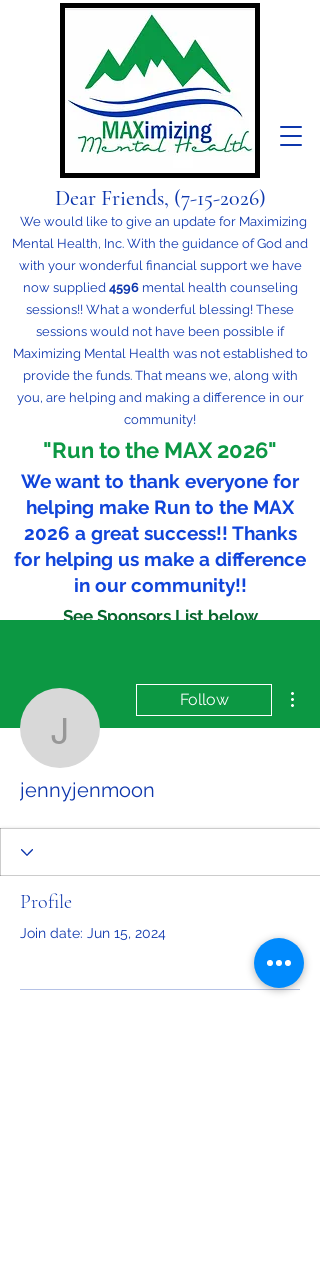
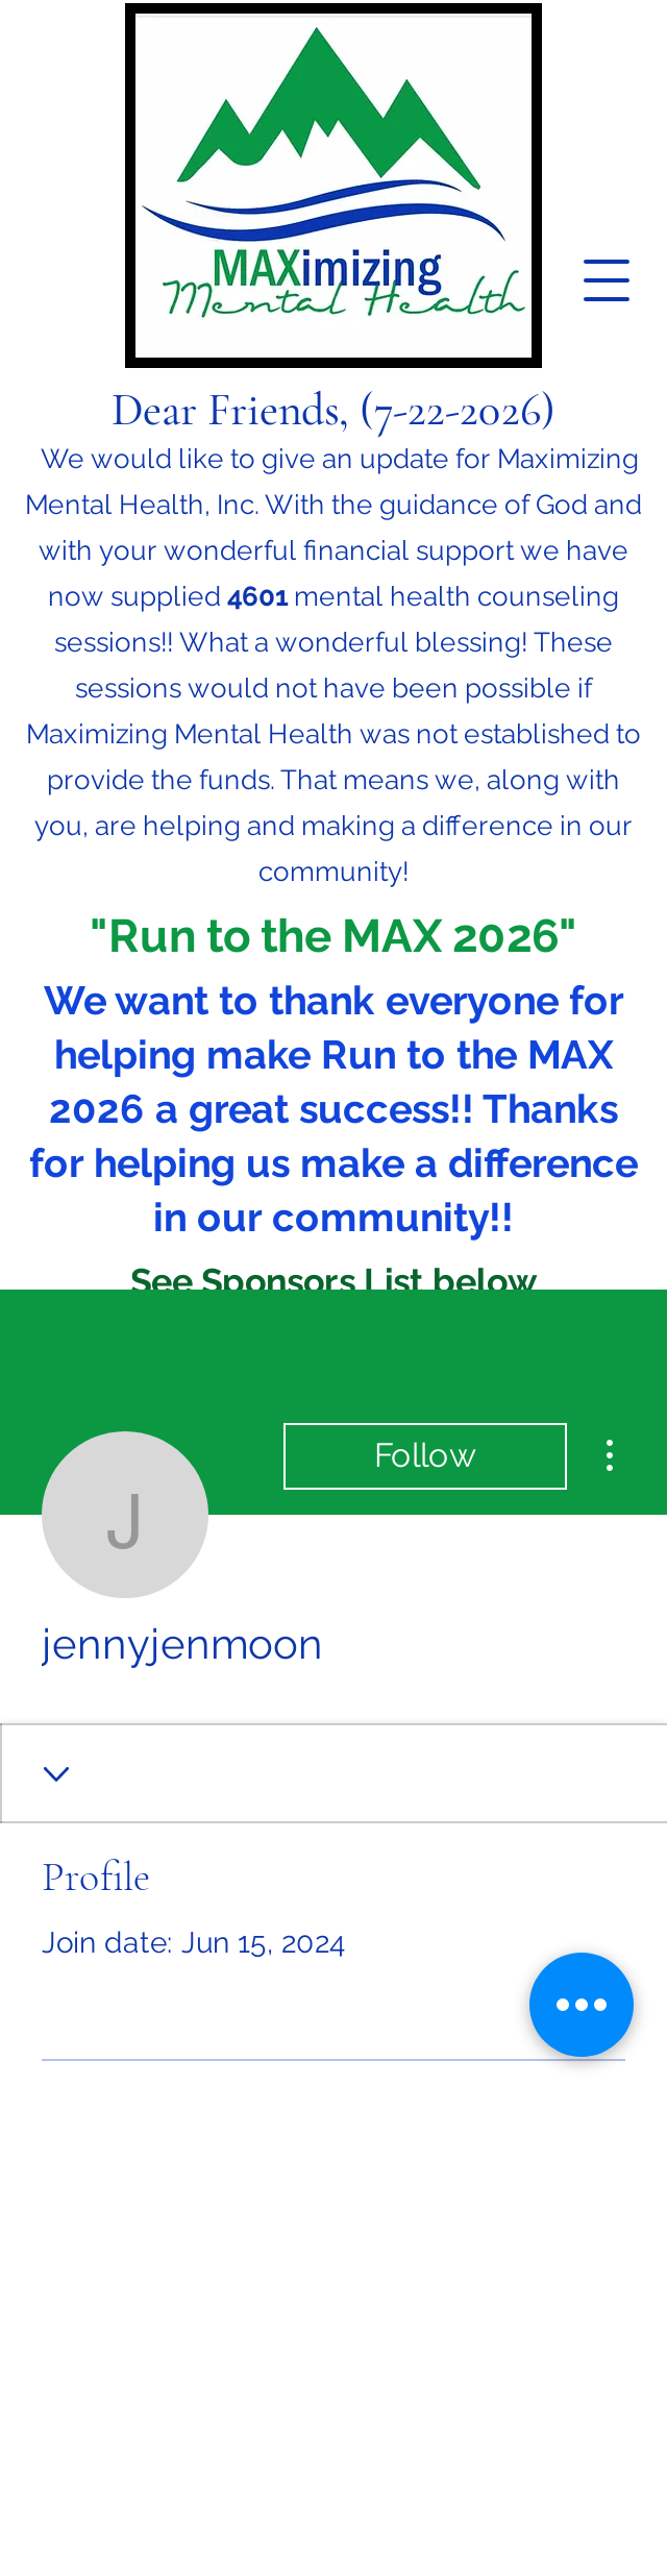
[54,185,265,211] Dear Friends, (7-15-2026) -> [112,383,555,437] Dear Friends, (7-22-2026)
[22,280,297,295] now supplied 4596 mental health counseling -> [48,581,619,612] now supplied 4601 mental health counseling

